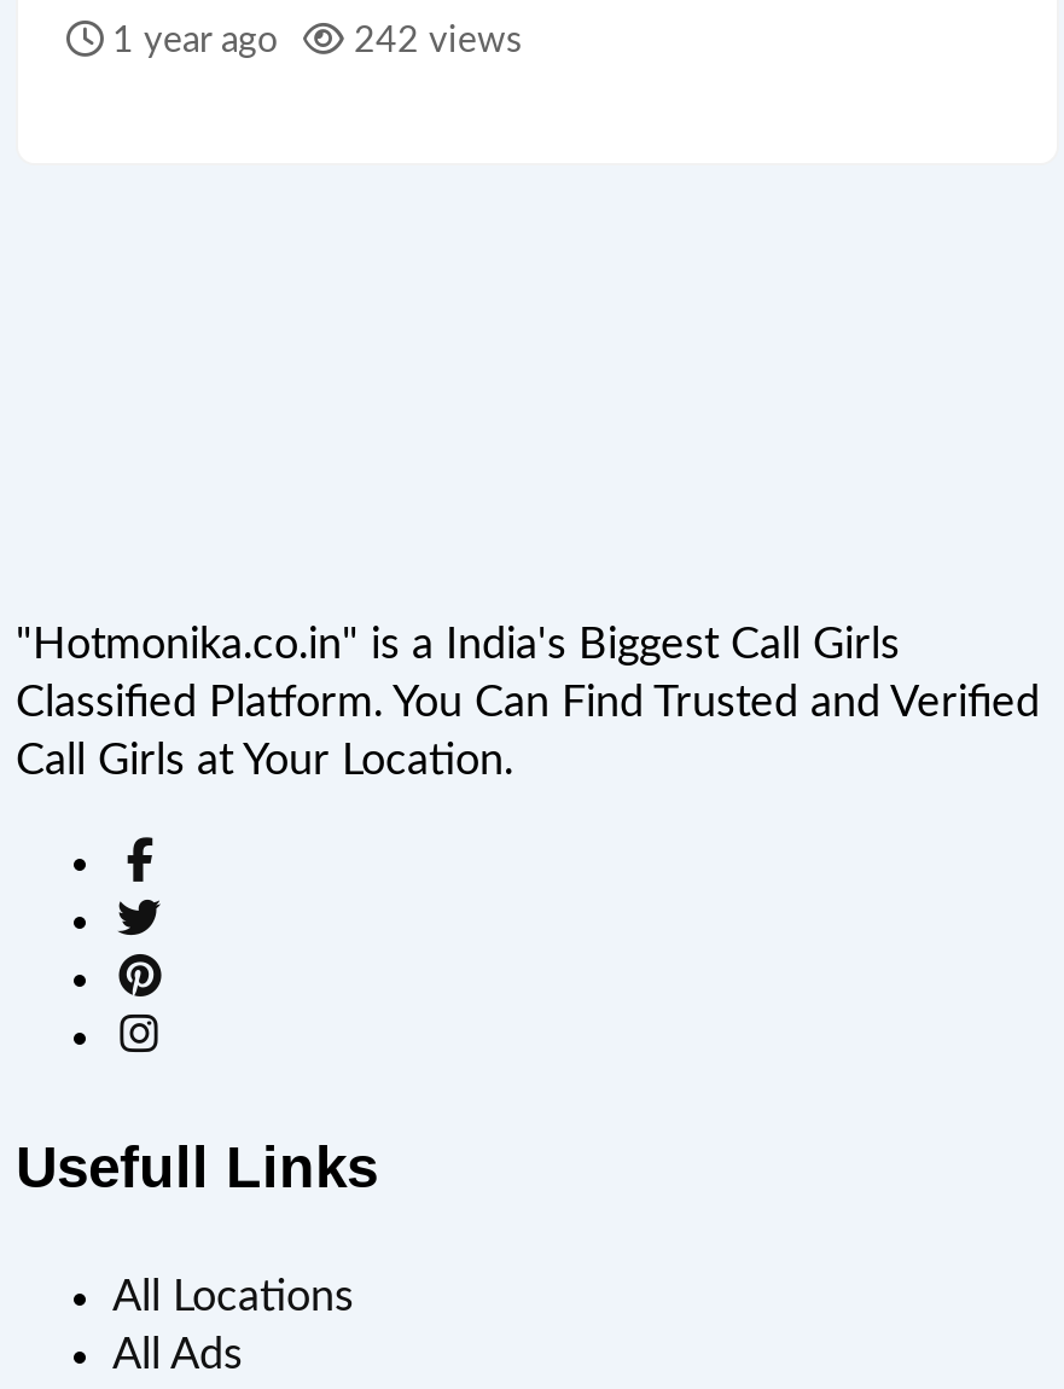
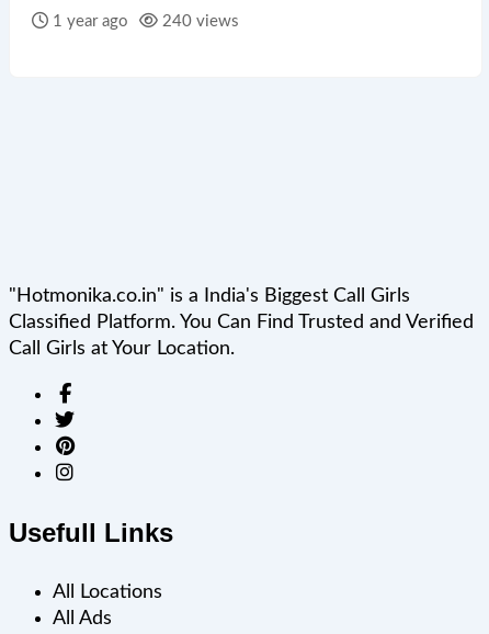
[103,23,523,59] 1 year ago 242 views -> [48,13,239,30] 1 year ago 240 views

